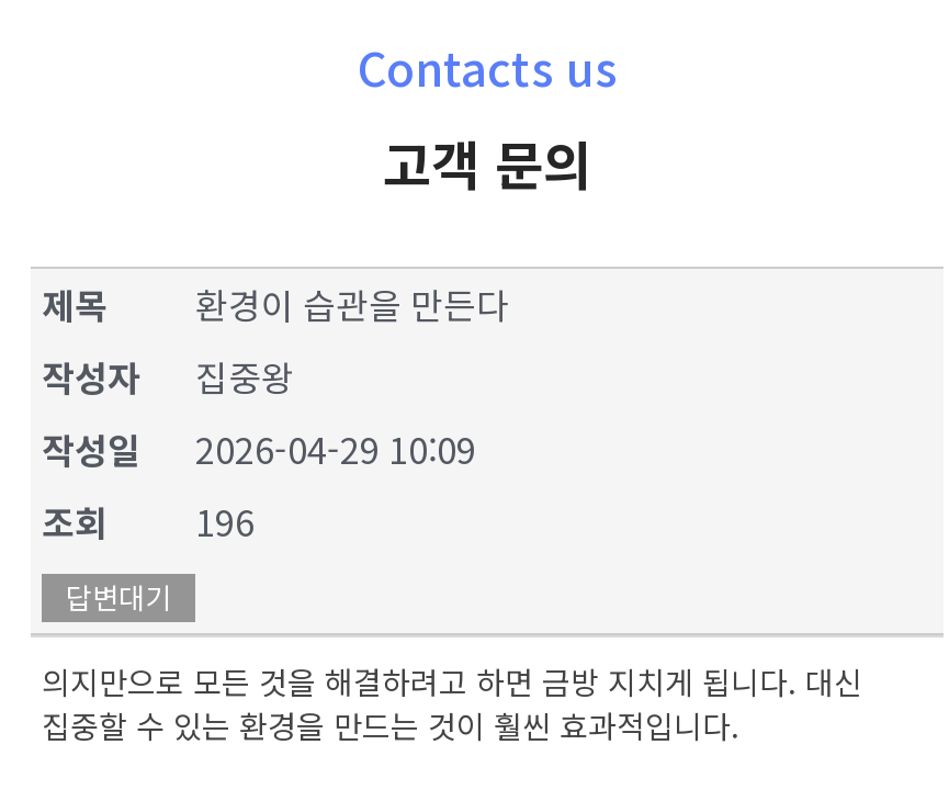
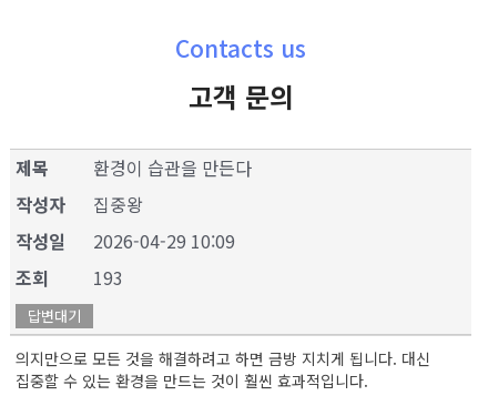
[42,494,255,547] 조회 196 -> [16,264,123,290] 조회 193

